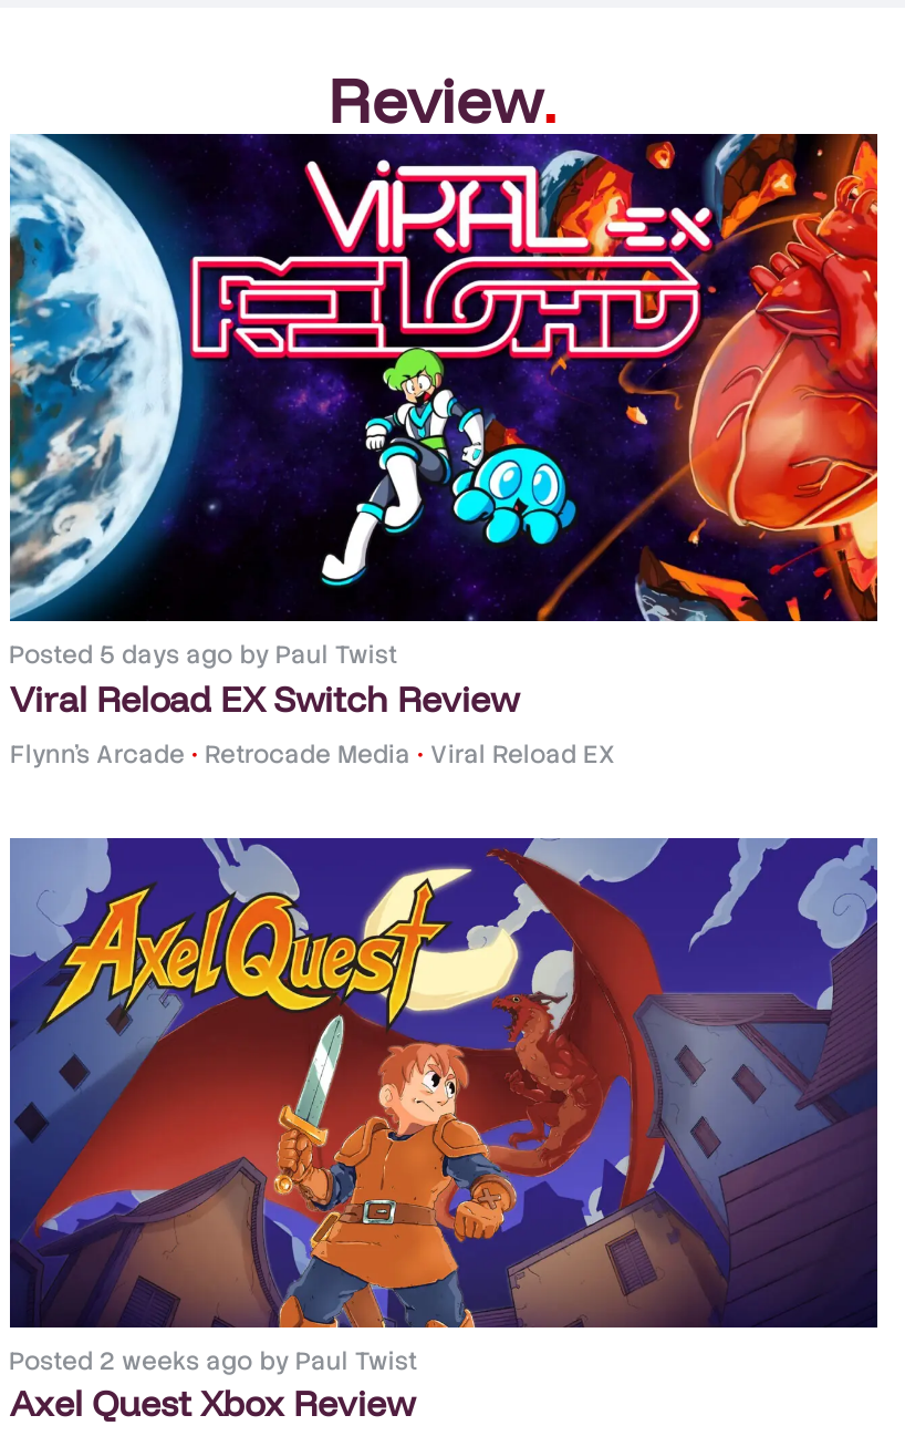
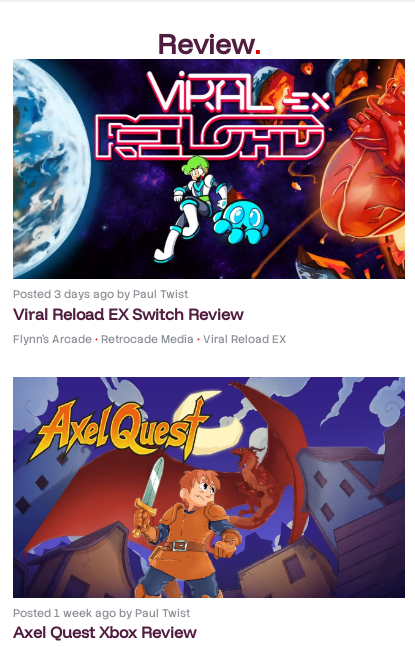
[9,640,397,671] Posted 5 days ago by Paul Twist -> [12,287,188,301] Posted 3 days ago by Paul Twist
[9,1344,417,1375] Posted 2 weeks ago by Paul Twist -> [12,606,190,620] Posted 1 week ago by Paul Twist

